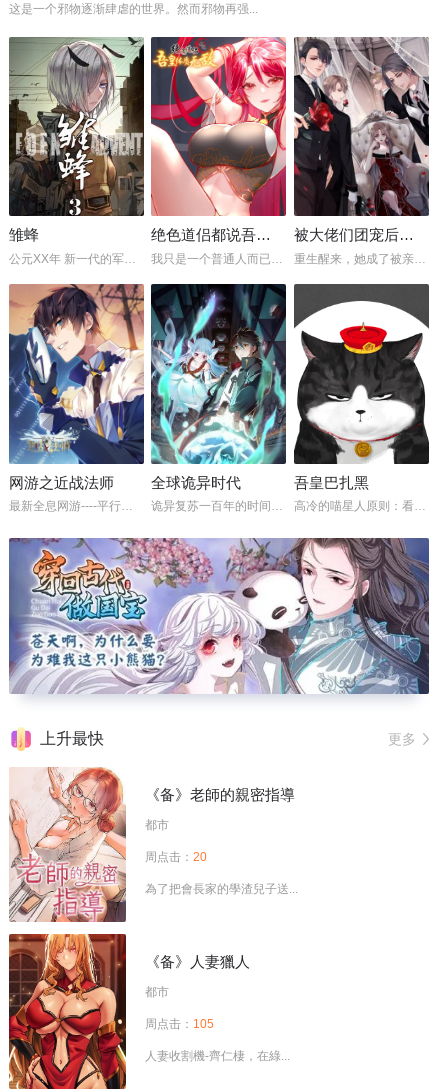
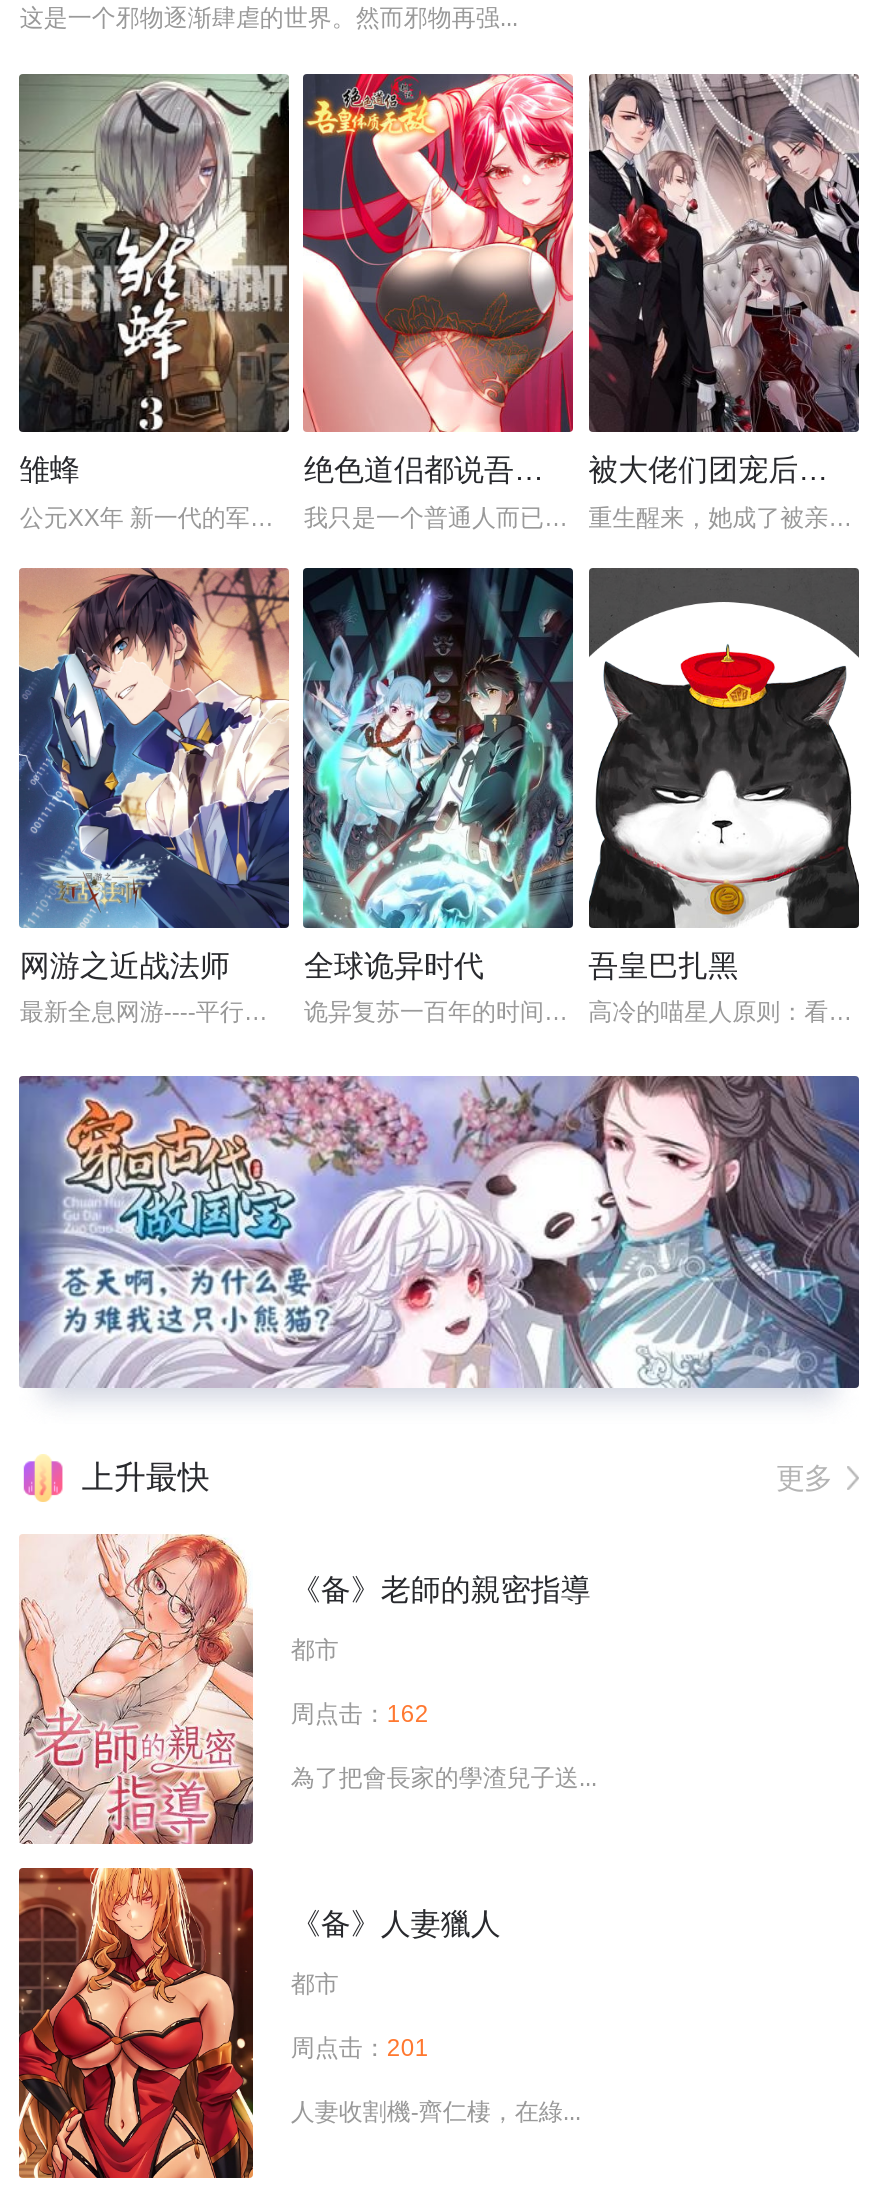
[145,850,207,864] 周点击：20 -> [291,1700,429,1728] 周点击：162
[145,1017,214,1031] 周点击：105 -> [291,2034,429,2062] 周点击：201

